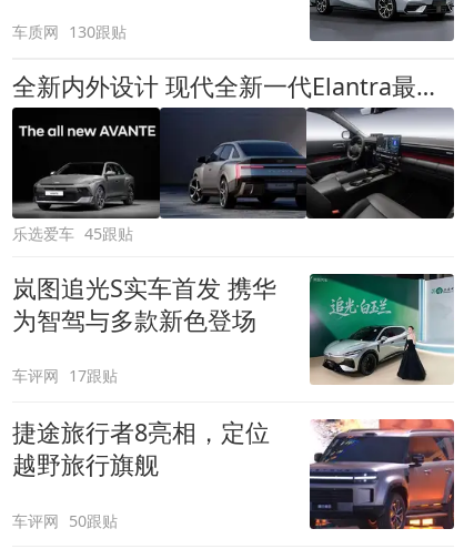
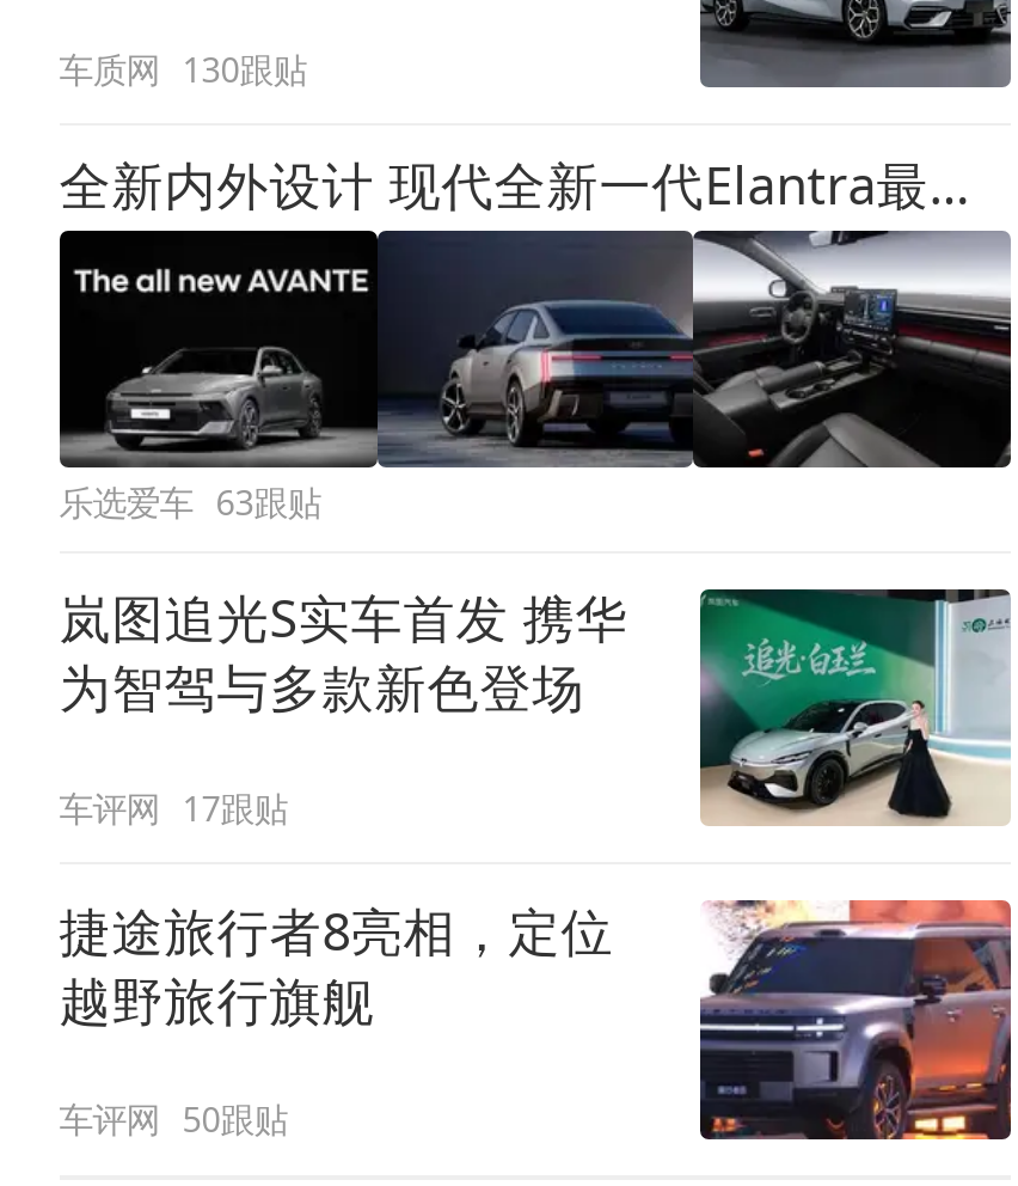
[12,223,134,245] 乐选爱车 45跟贴 -> [59,479,321,525] 乐选爱车 63跟贴

